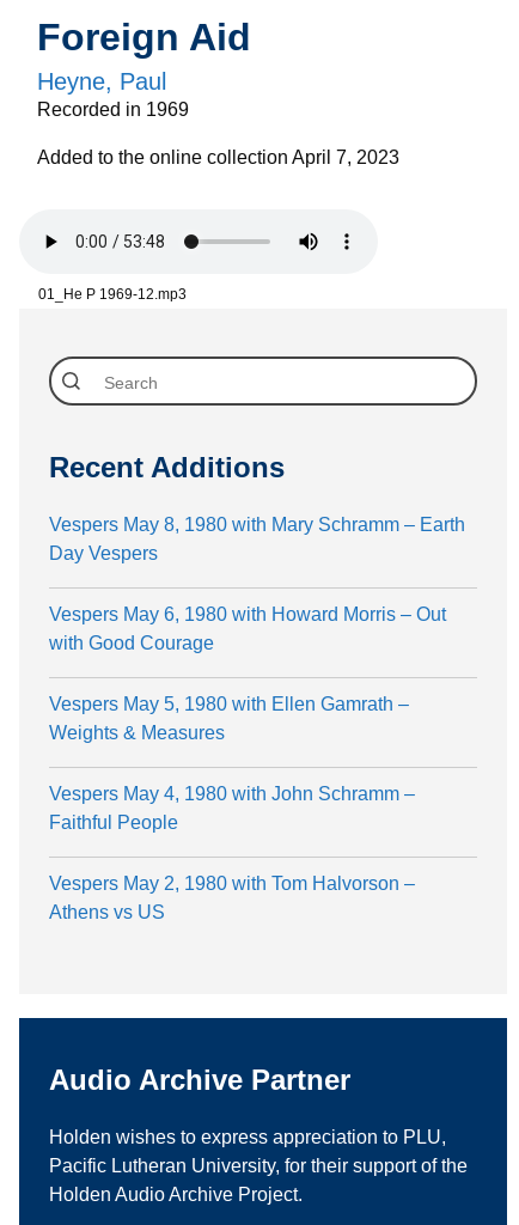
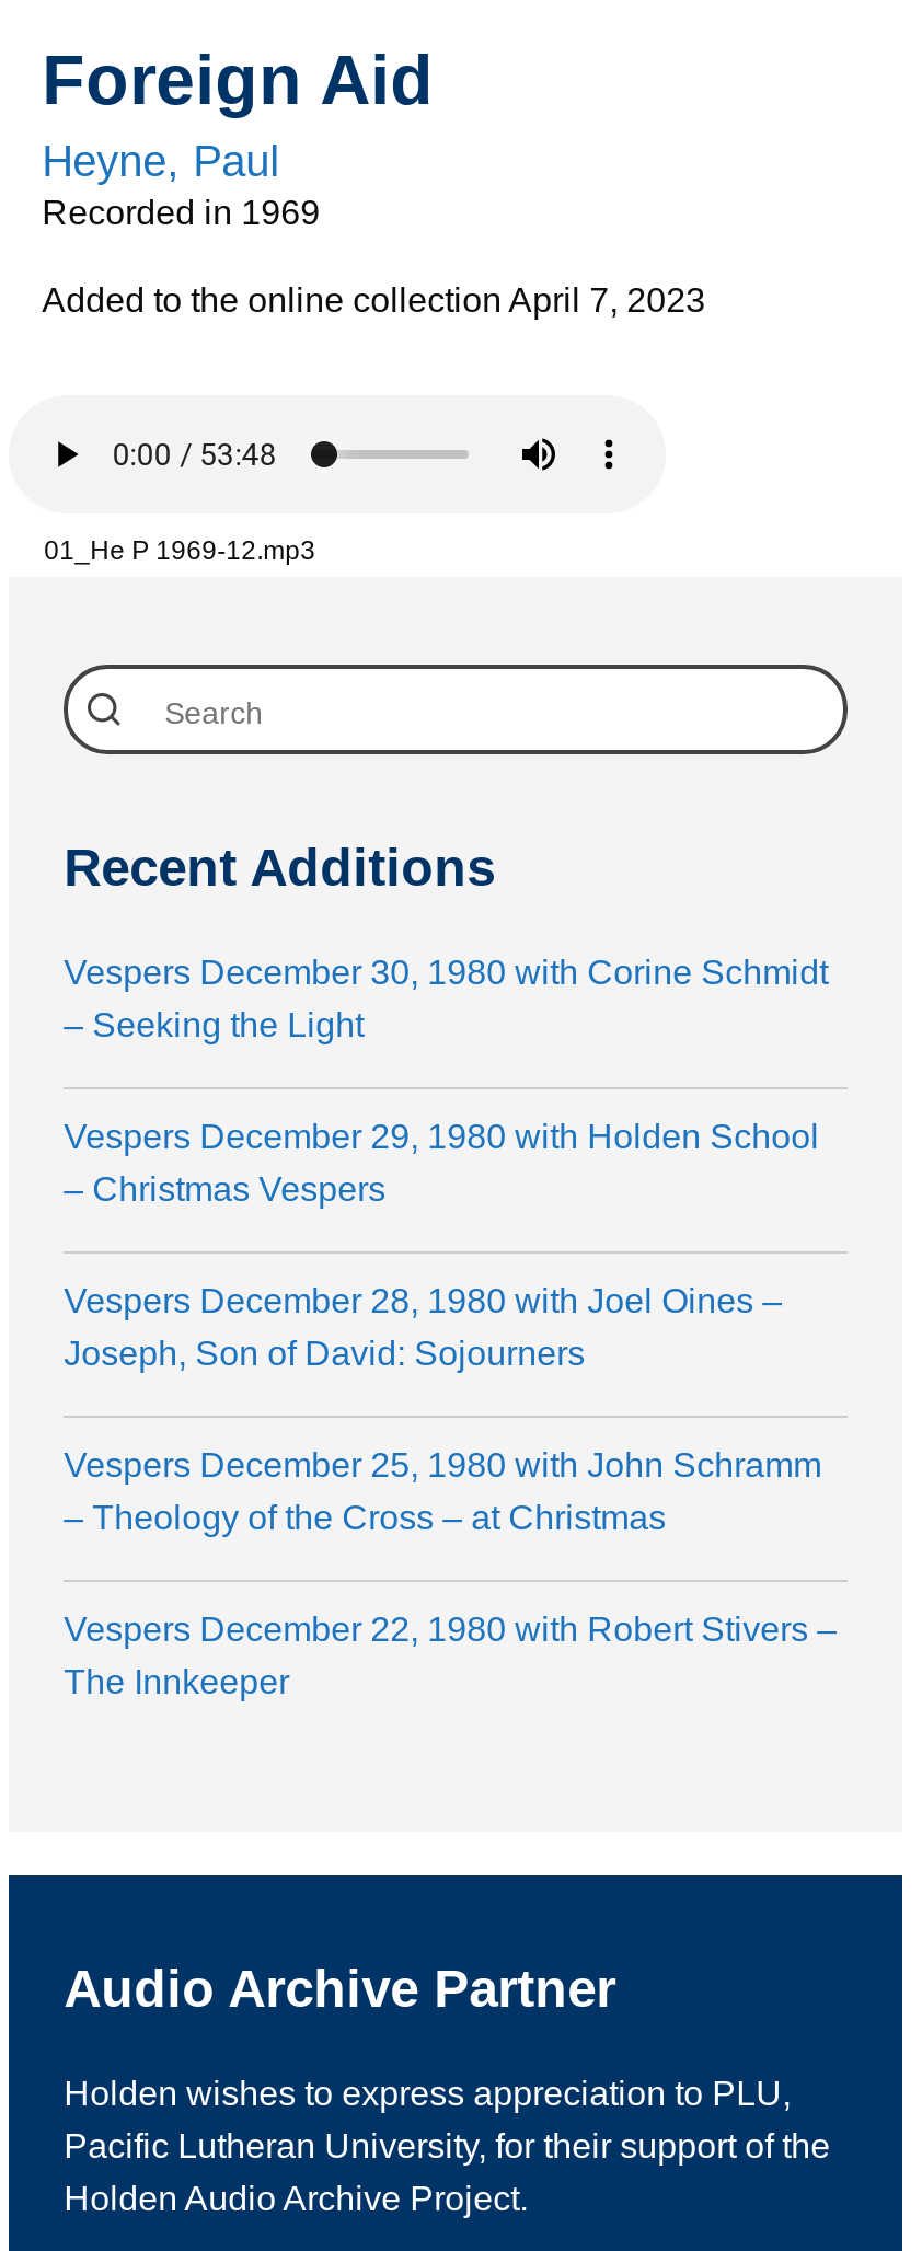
[49,514,465,563] Vespers May 8, 1980 with Mary Schramm – Earth | Day Vespers -> [64,954,828,1043] Vespers December 30, 1980 with Corine Schmidt | – Seeking the Light
[49,604,446,653] Vespers May 6, 1980 with Howard Morris – Out | with Good Courage -> [64,1118,820,1208] Vespers December 29, 1980 with Holden School | – Christmas Vespers
[49,694,409,743] Vespers May 5, 1980 with Ellen Gamrath – | Weights & Measures -> [64,1282,782,1372] Vespers December 28, 1980 with Joel Oines – | Joseph, Son of David: Sojourners
[49,784,415,833] Vespers May 4, 1980 with John Schramm – | Faithful People -> [64,1446,822,1536] Vespers December 25, 1980 with John Schramm | – Theology of the Cross – at Christmas
[49,873,415,922] Vespers May 2, 1980 with Tom Halvorson – | Athens vs US -> [64,1611,837,1700] Vespers December 22, 1980 with Robert Stivers – | The Innkeeper

